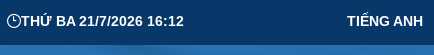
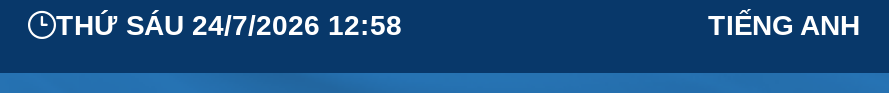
[21,13,184,29] THỨ BA 21/7/2026 16:12 -> [56,9,402,41] THỨ SÁU 24/7/2026 12:58

